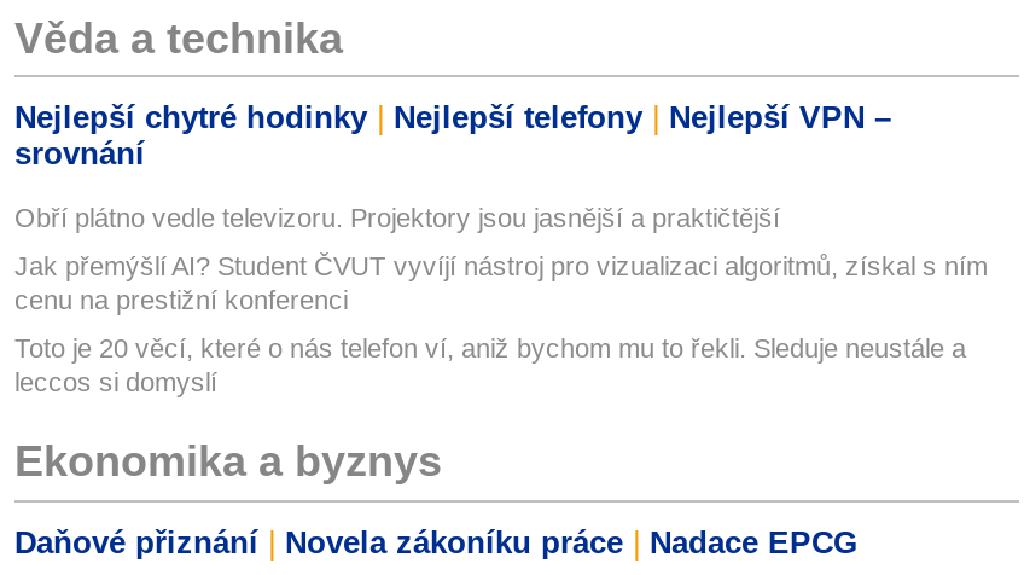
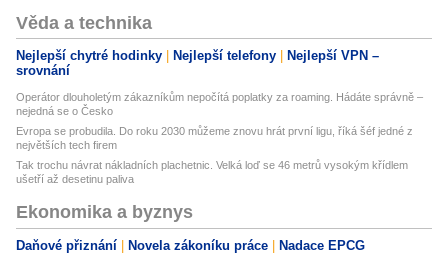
[14,203,780,232] Obří plátno vedle televizoru. Projektory jsou jasnější a praktičtější -> [16,91,423,117] Operátor dlouholetým zákazníkům nepočítá poplatky za roaming. Hádáte správně – | nejedná se o Česko
[14,251,988,314] Jak přemýšlí AI? Student ČVUT vyvíjí nástroj pro vizualizaci algoritmů, získal s ním | cenu na prestižní konferenci -> [16,125,413,151] Evropa se probudila. Do roku 2030 můžeme znovu hrát první ligu, říká šéf jedné z | největších tech firem
[14,333,966,396] Toto je 20 věcí, které o nás telefon ví, aniž bychom mu to řekli. Sleduje neustále a | leccos si domyslí -> [16,159,408,185] Tak trochu návrat nákladních plachetnic. Velká loď se 46 metrů vysokým křídlem | ušetří až desetinu paliva

